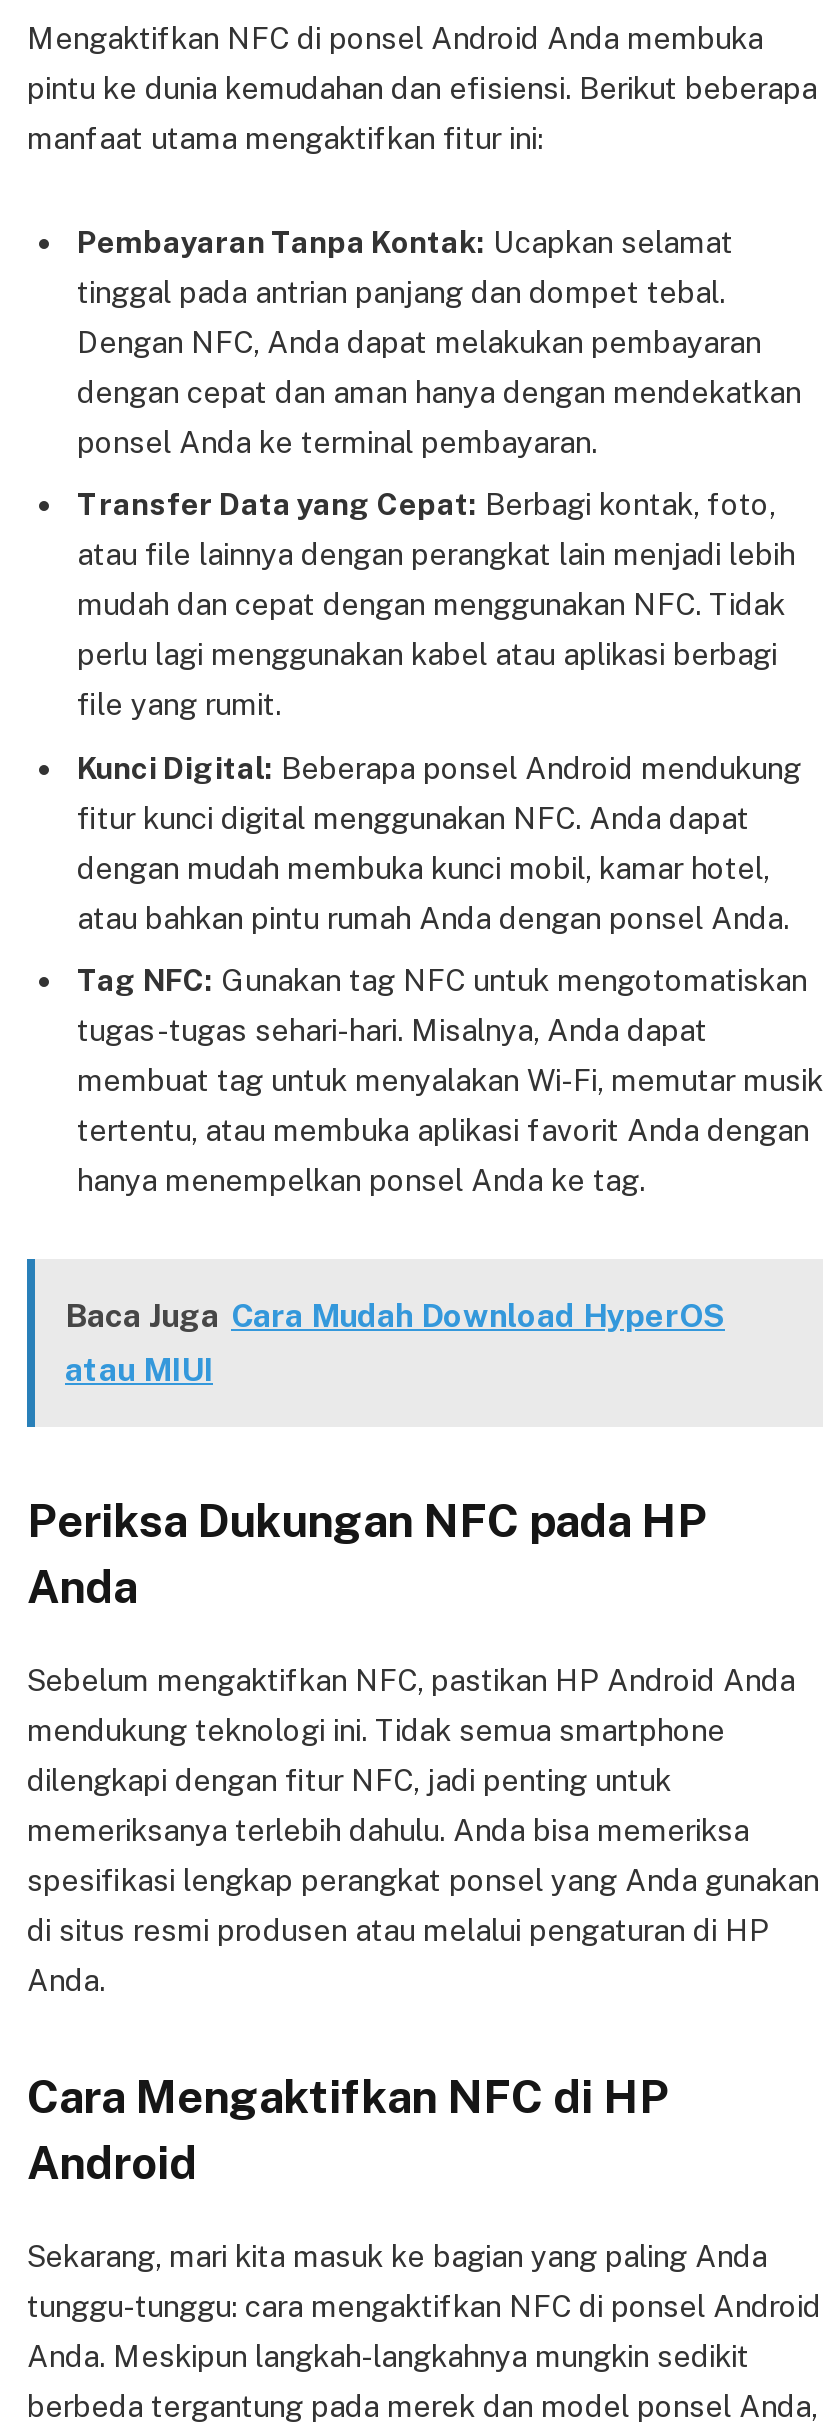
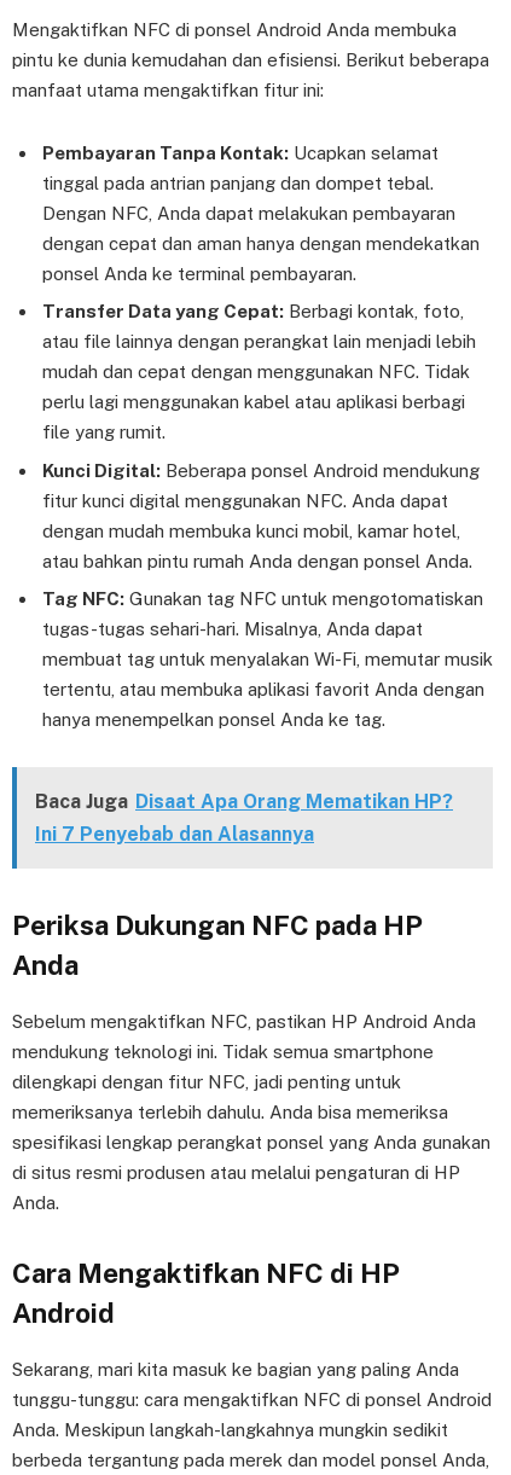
[65,1298,725,1390] Baca Juga Cara Mudah Download HyperOS | atau MIUI -> [35,791,453,846] Baca Juga Disaat Apa Orang Mematikan HP? | Ini 7 Penyebab dan Alasannya

